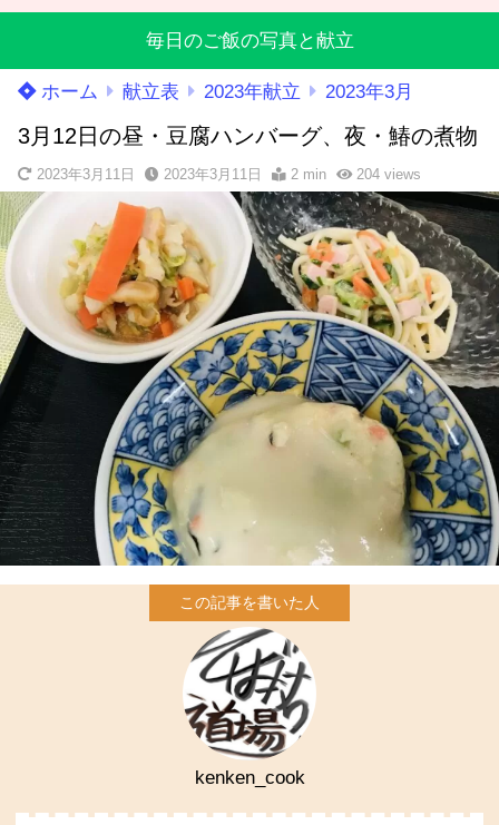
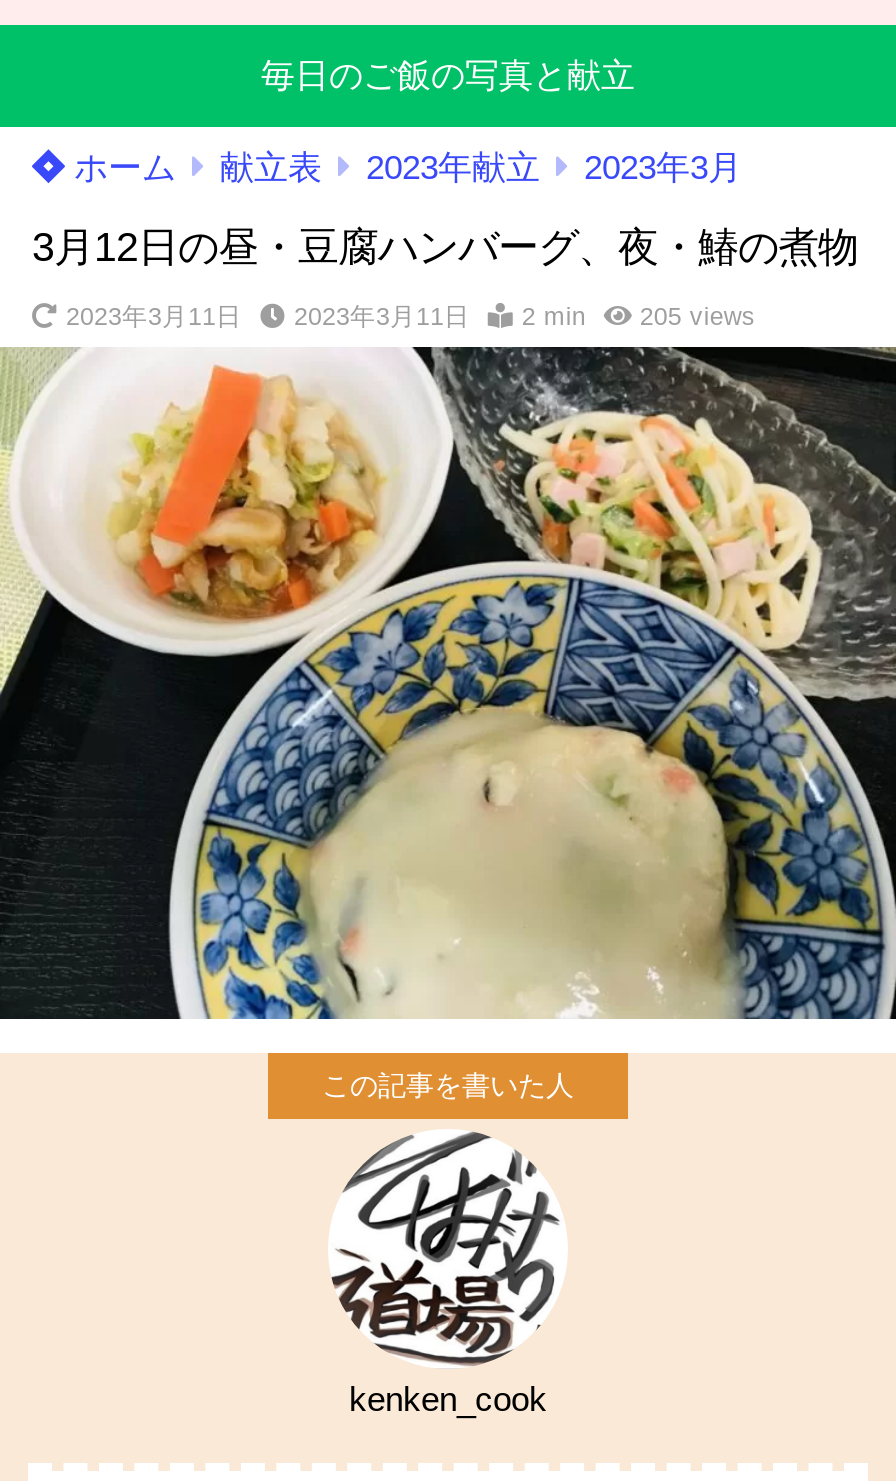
[37,167,421,183] 2023年3月11日 2023年3月11日 2 min 204 views -> [66,303,756,331] 2023年3月11日 2023年3月11日 2 min 205 views

